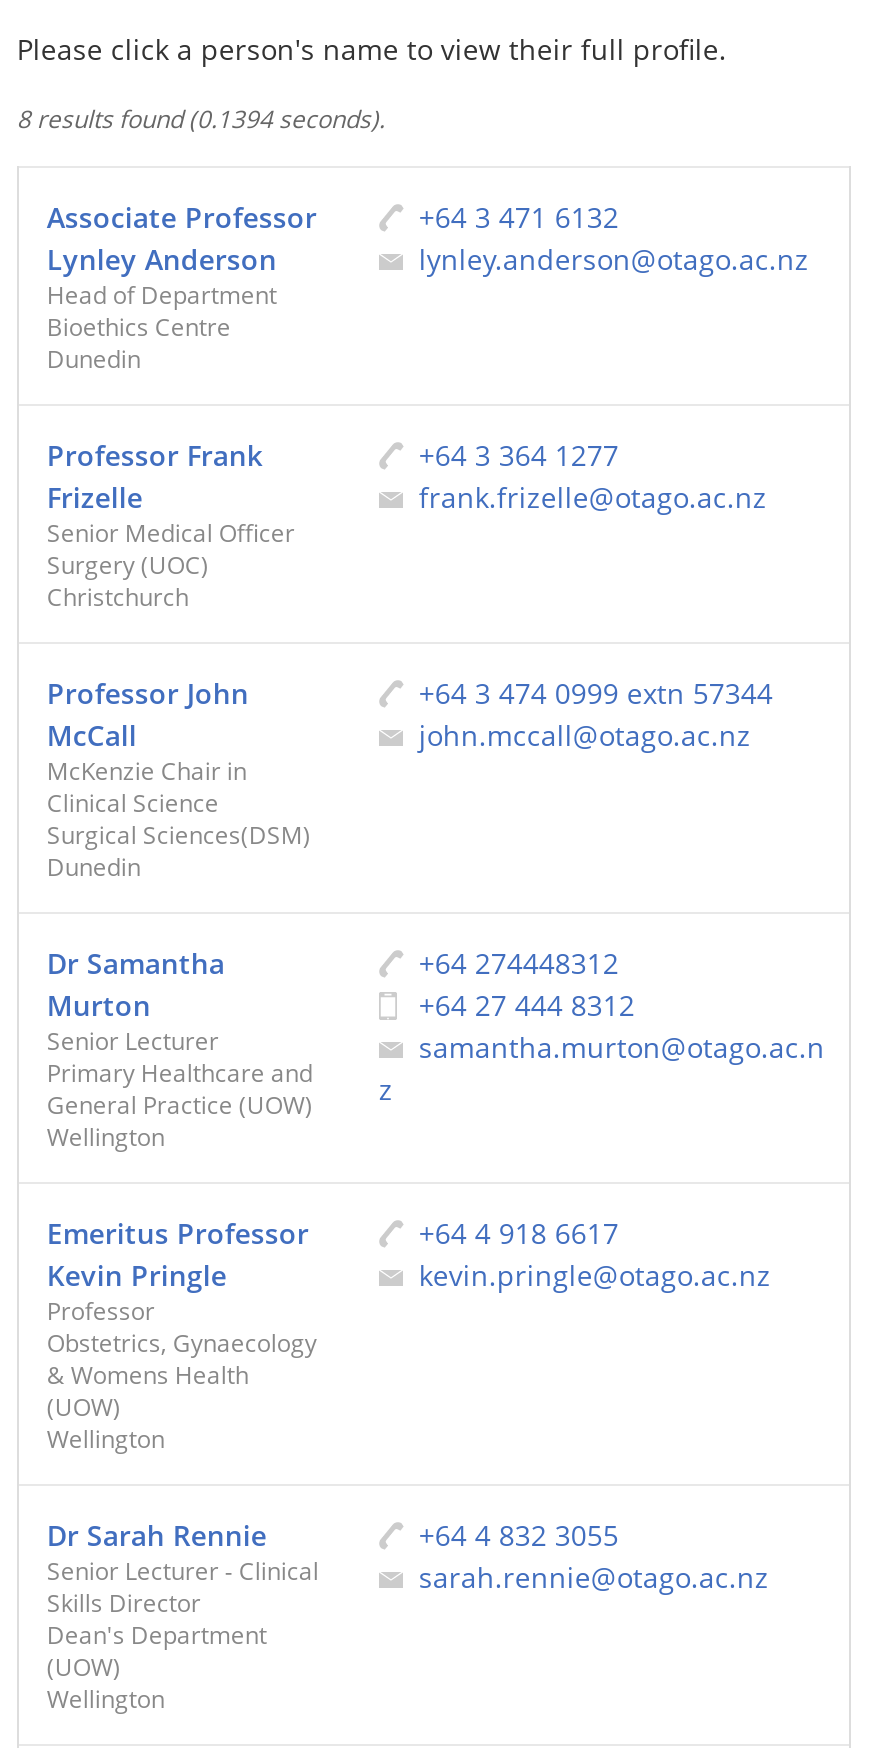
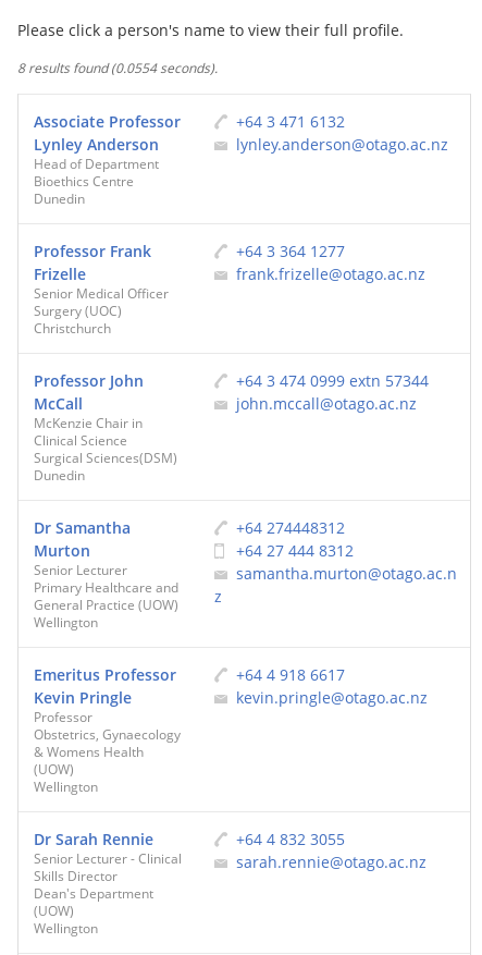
[17,102,385,136] 8 results found (0.1394 seconds). -> [17,59,217,77] 8 results found (0.0554 seconds).

